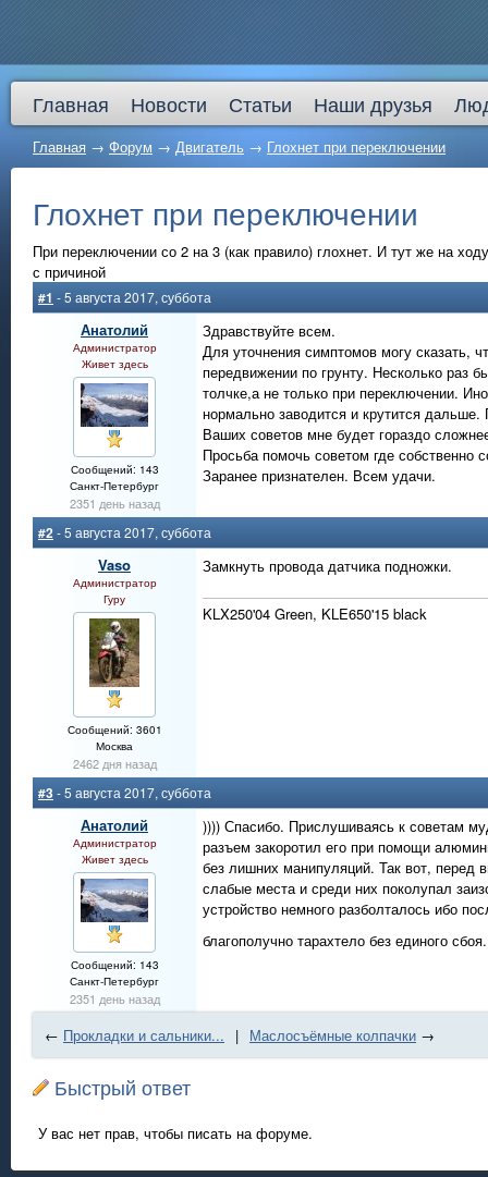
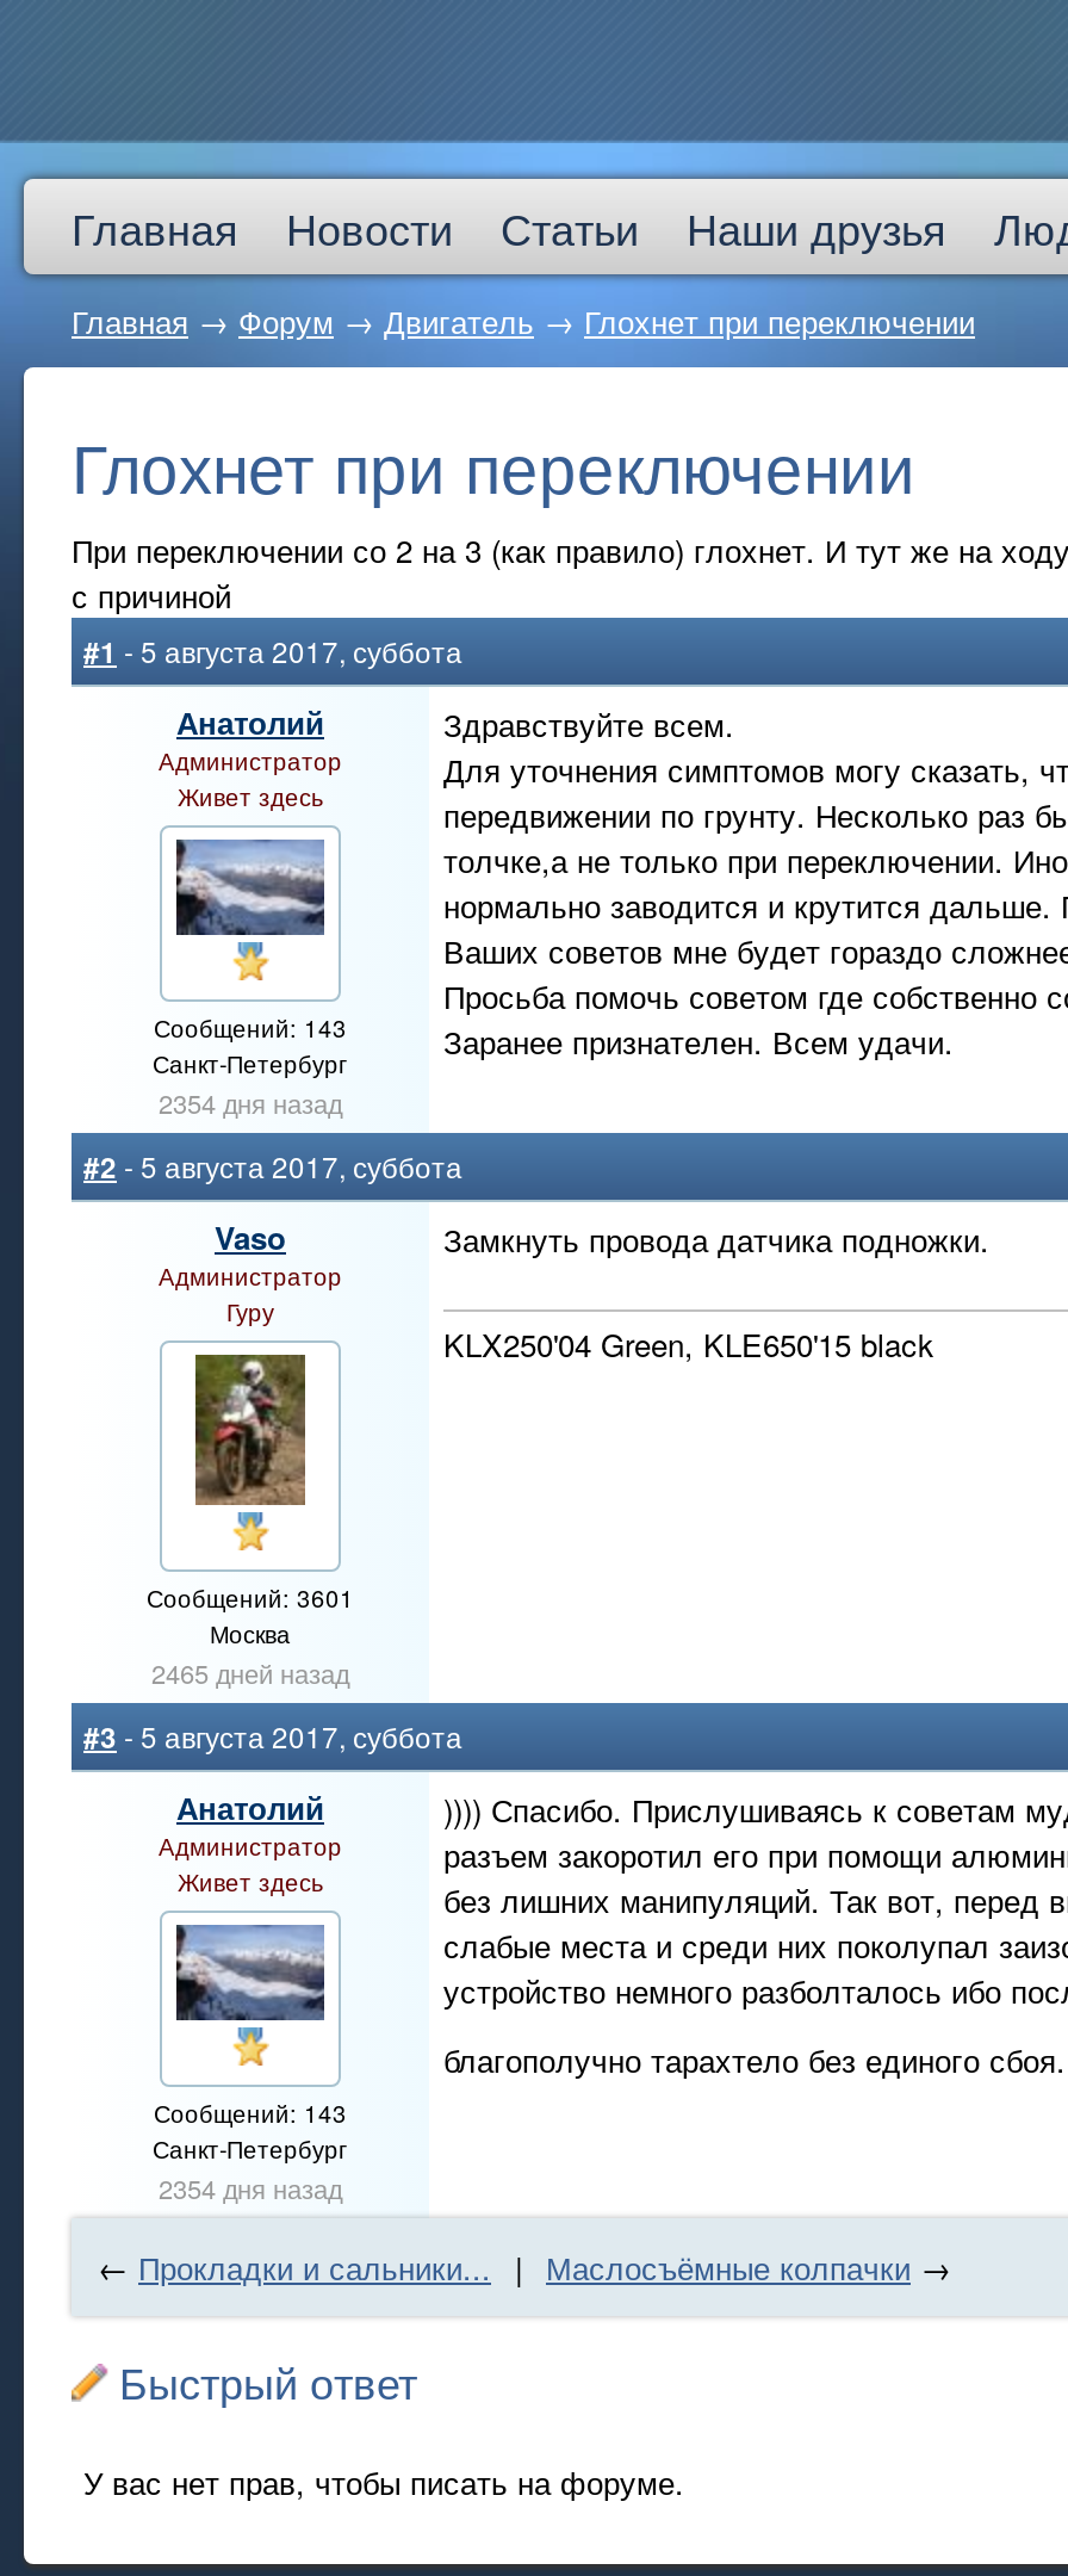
[69,494,160,512] 2351 день назад -> [159,1083,342,1121] 2354 дня назад
[72,755,156,772] 2462 дня назад -> [151,1653,349,1691] 2465 дней назад
[69,990,160,1007] 2351 день назад -> [159,2168,342,2206] 2354 дня назад

